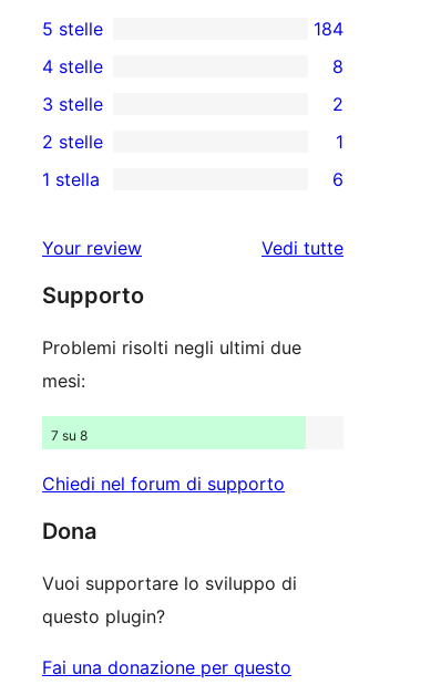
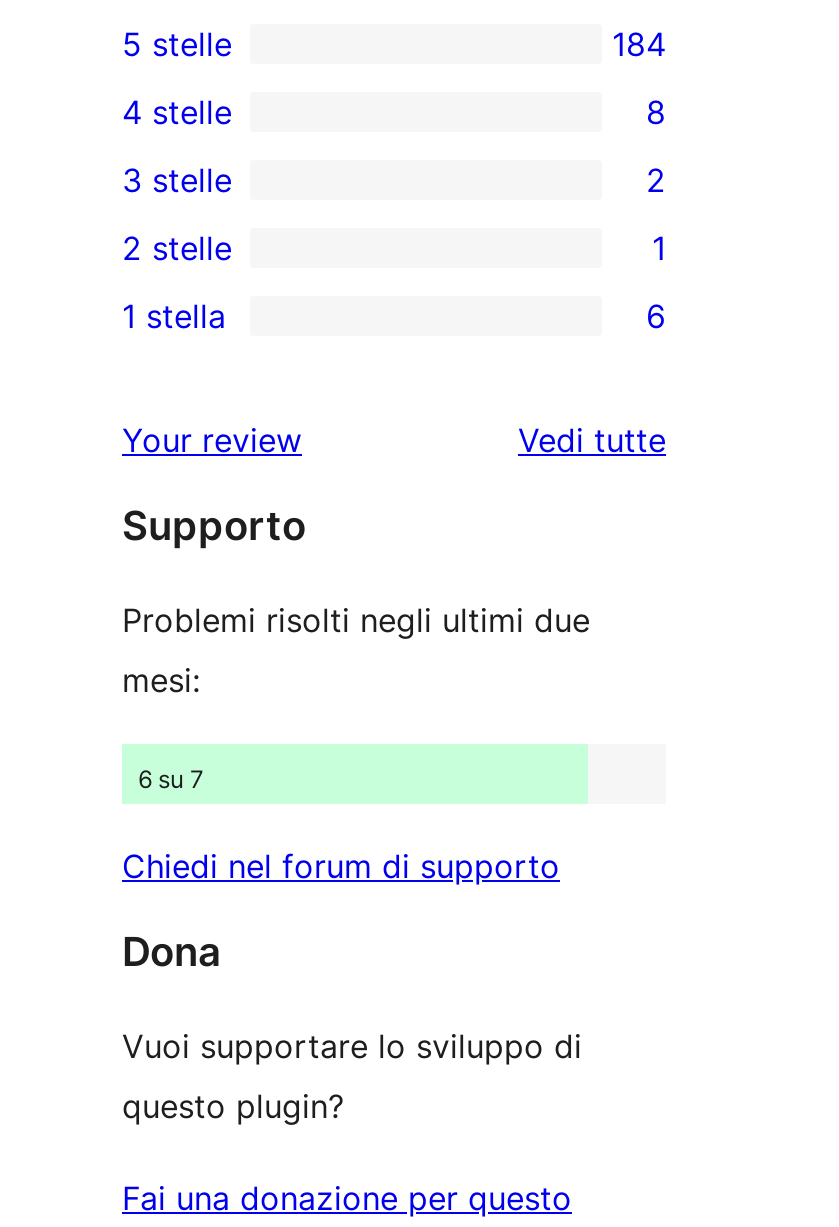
[51,427,88,443] 7 su 8 -> [138,763,204,793] 6 su 7

